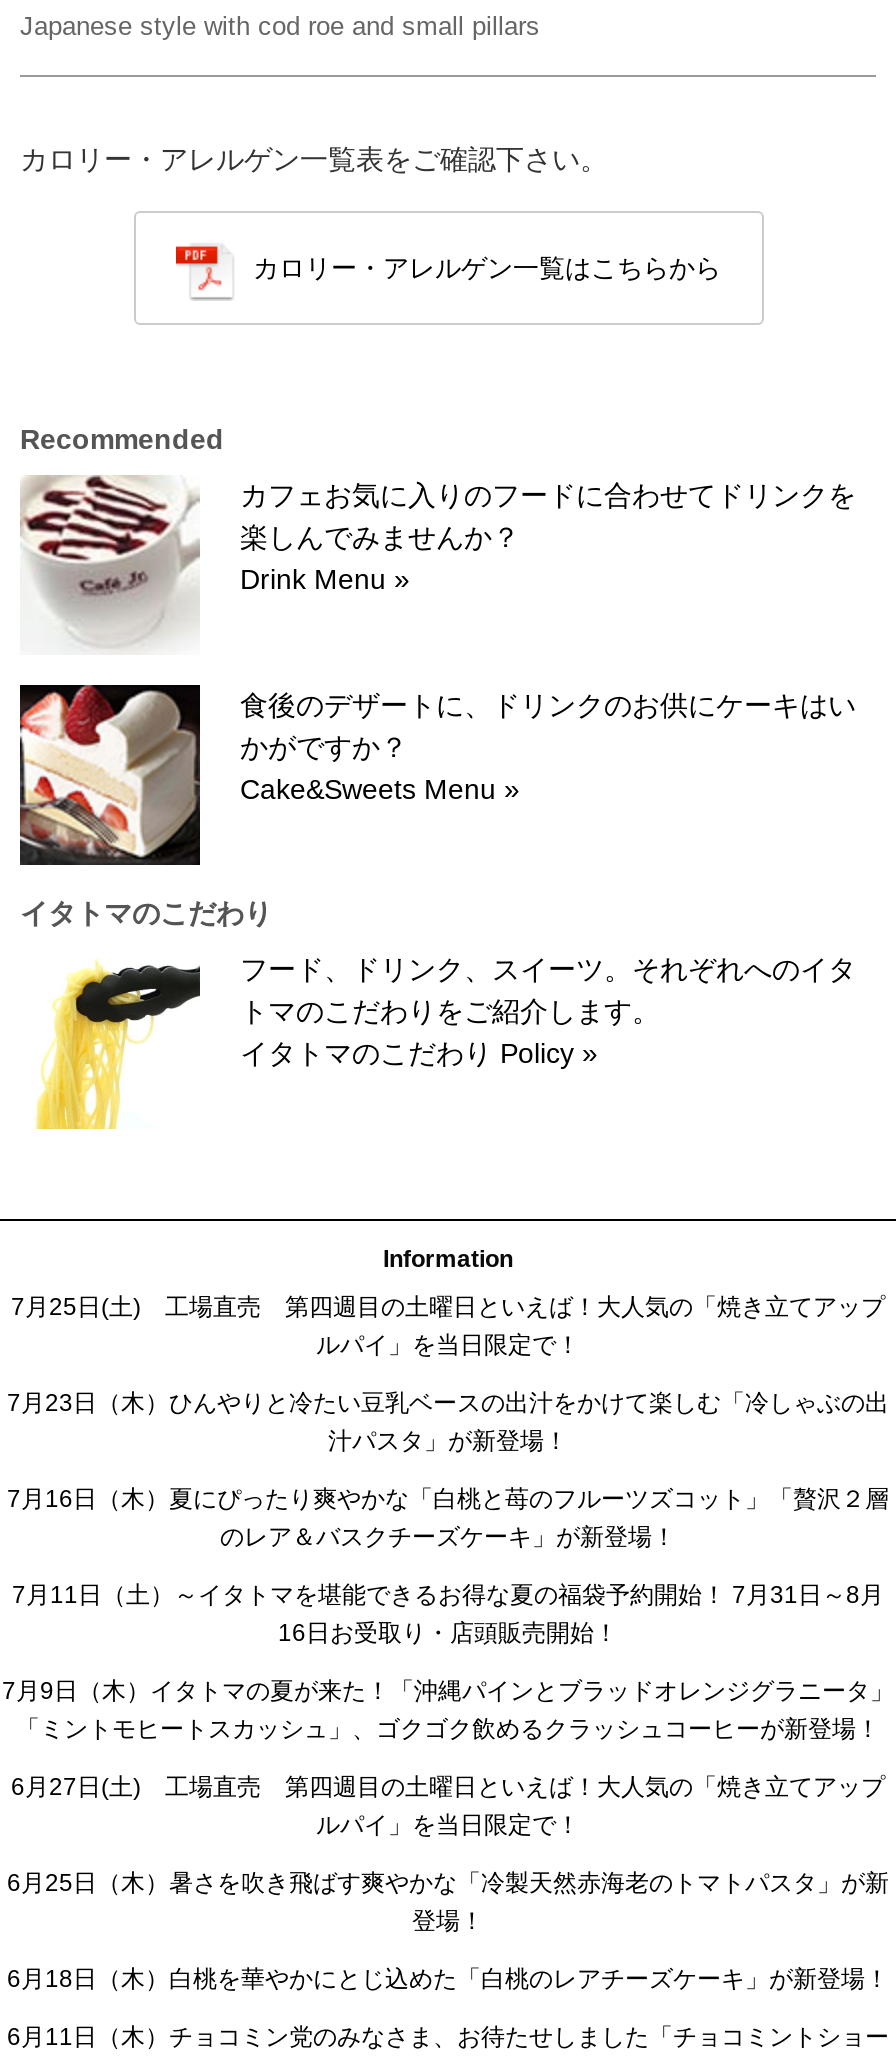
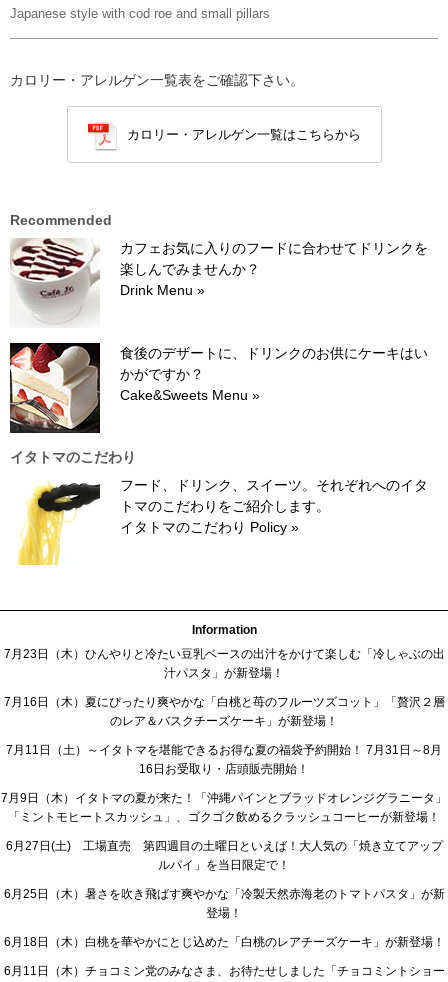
[11,1292,885,1358] 7月25日(土) 工場直売 第四週目の土曜日といえば！大人気の「焼き立てアップ | ルパイ」を当日限定で！ -> none

